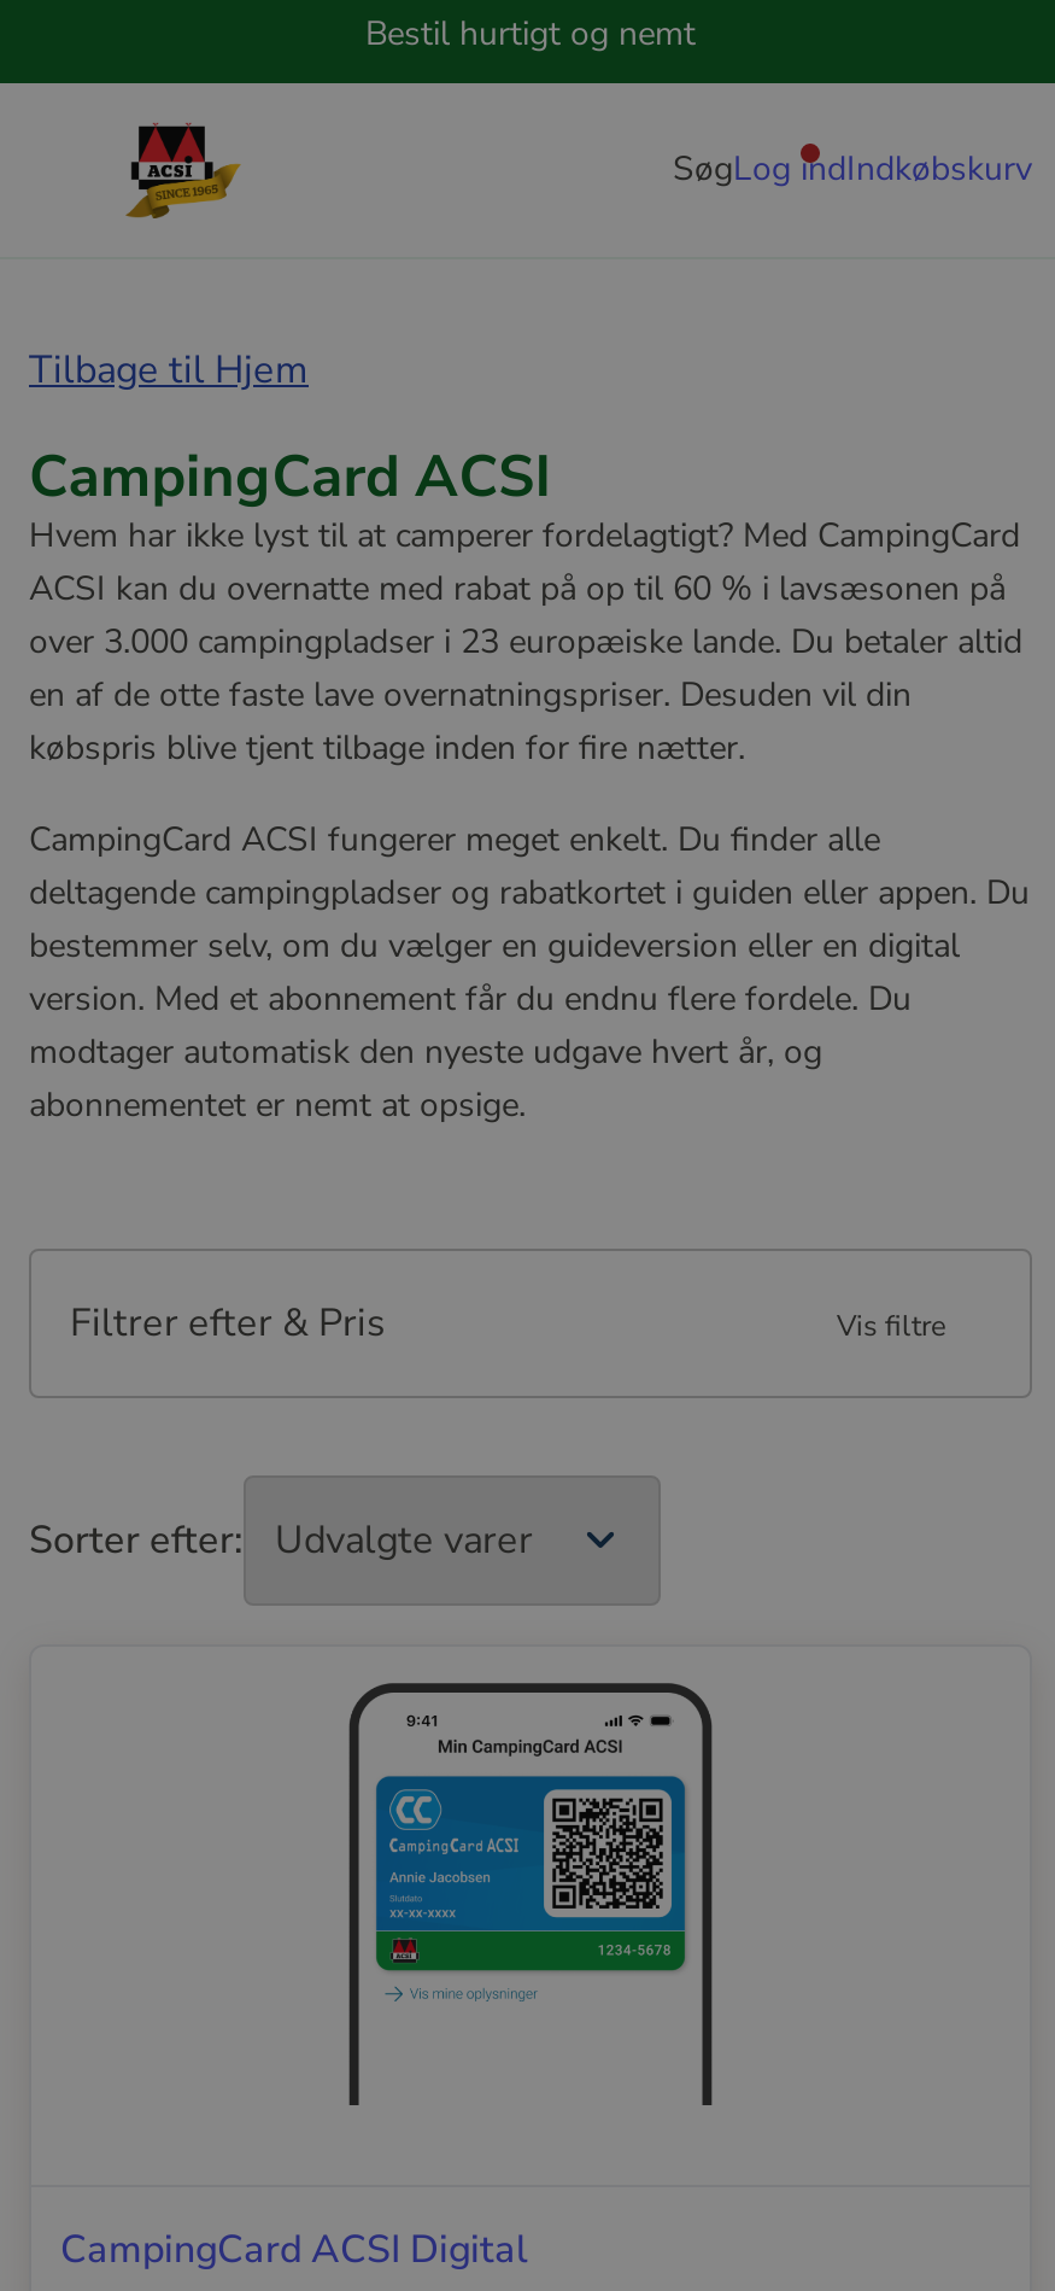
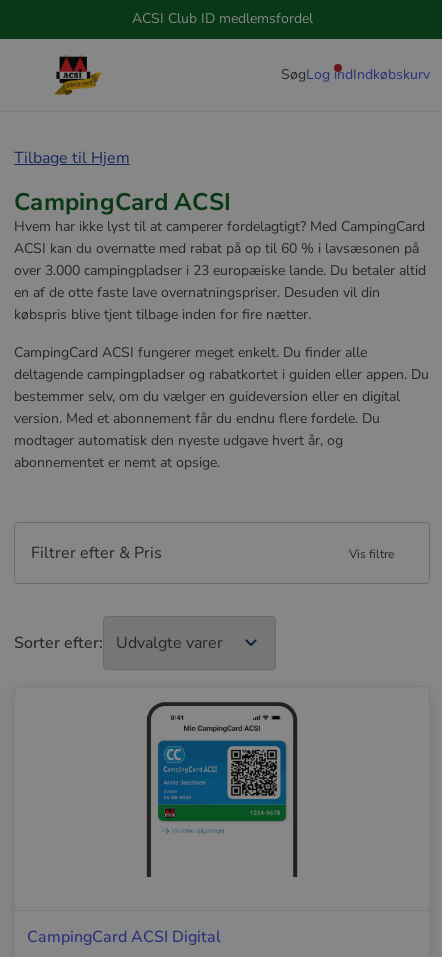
[365,11,696,57] Bestil hurtigt og nemt -> [131,9,312,28] ACSI Club ID medlemsfordel

